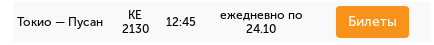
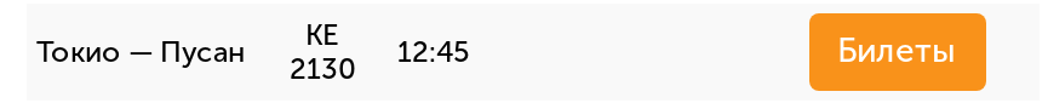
[219,8,302,36] ежедневно по | 24.10 -> none

